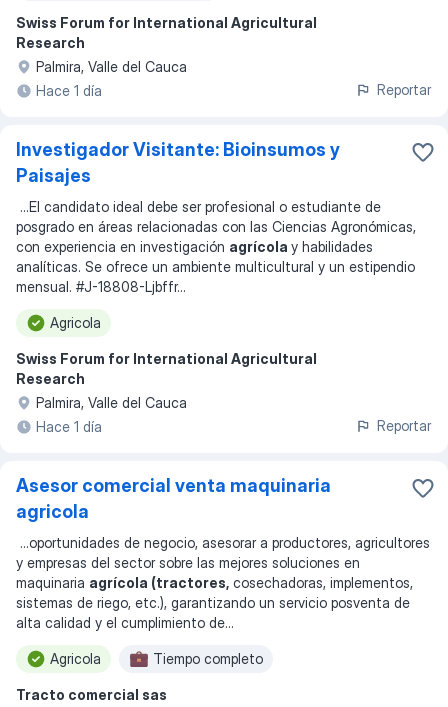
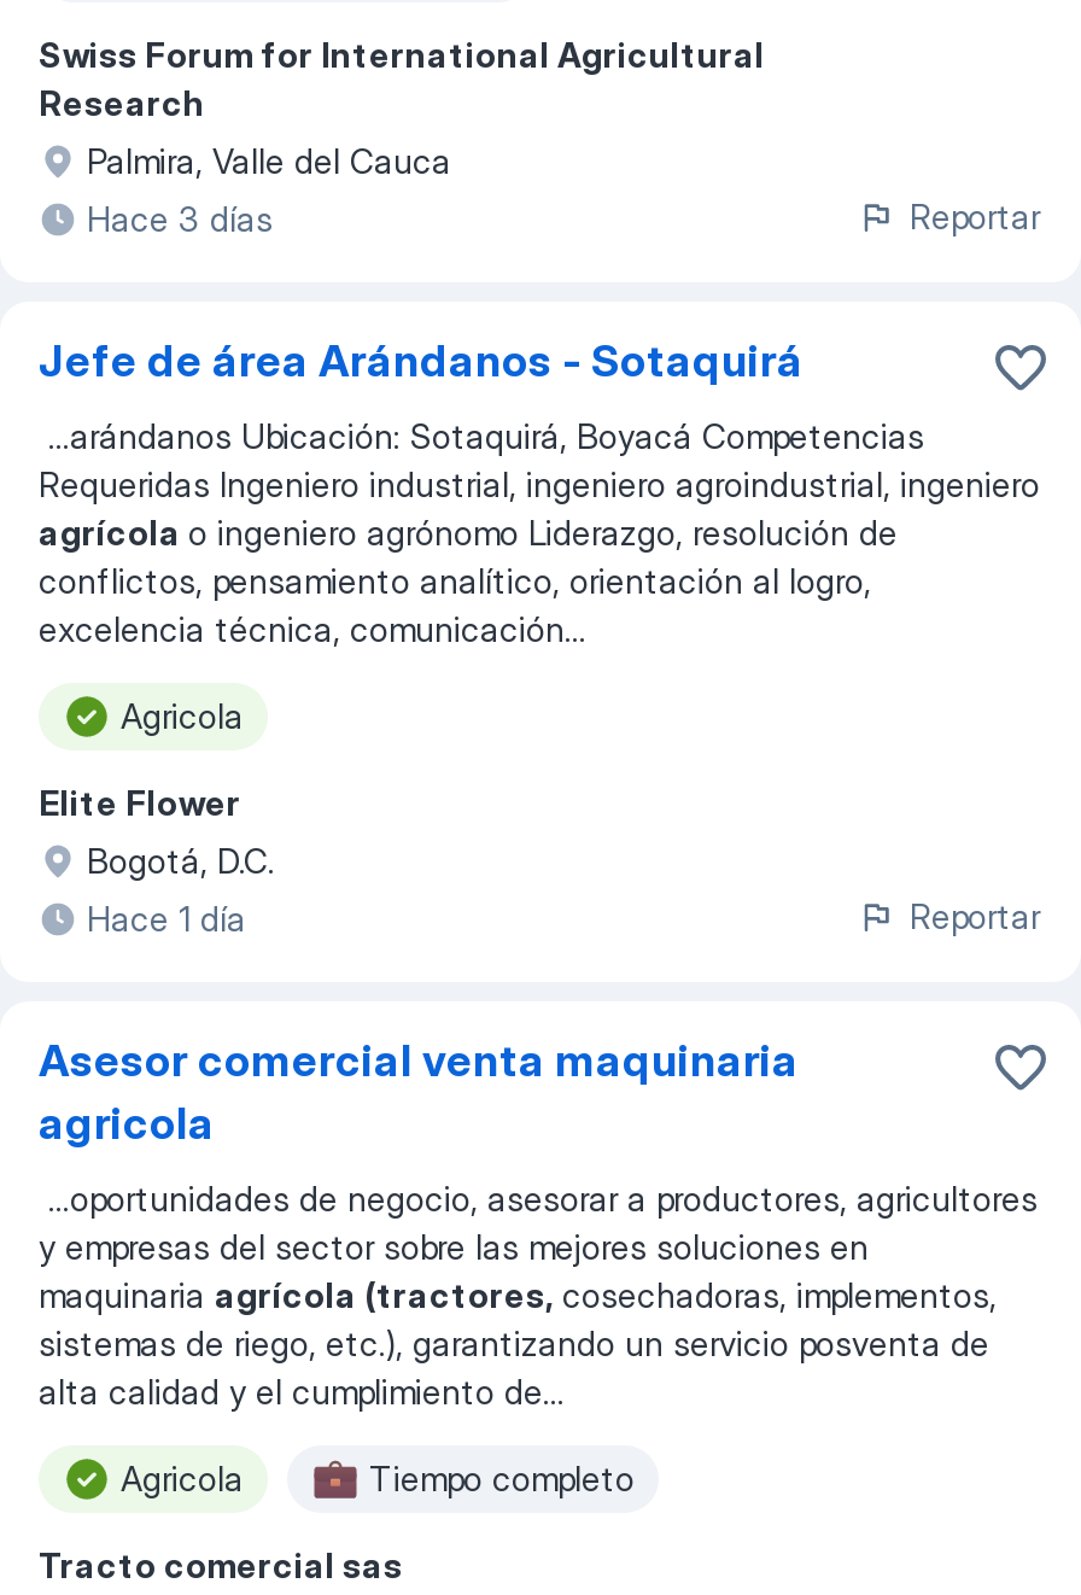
[36,82,102,99] Hace 1 día -> [87,198,273,239] Hace 3 días
[16,139,340,186] Investigador Visitante: Bioinsumos y | Paisajes -> [39,335,804,386] Jefe de área Arándanos - Sotaquirá
[16,198,416,295] ...El candidato ideal debe ser profesional o estudiante de | posgrado en áreas relacionadas con las Ciencias Agronómicas, | con experiencia en investigación agrícola y habilidades | analíticas. Se ofrece un ambiente multicultural y un estipendio | mensual. #J-18808-Ljbffr... -> [39,415,1040,649] ...arándanos Ubicación: Sotaquirá, Boyacá Competencias | Requeridas Ingeniero industrial, ingeniero agroindustrial, ingeniero | agrícola o ingeniero agrónomo Liderazgo, resolución de | conflictos, pensamiento analítico, orientación al logro, | excelencia técnica, comunicación...
[16,350,317,411] Swiss Forum for International Agricultural | Research | Palmira, Valle del Cauca -> [39,782,275,881] Elite Flower | Bogotá, D.C.

